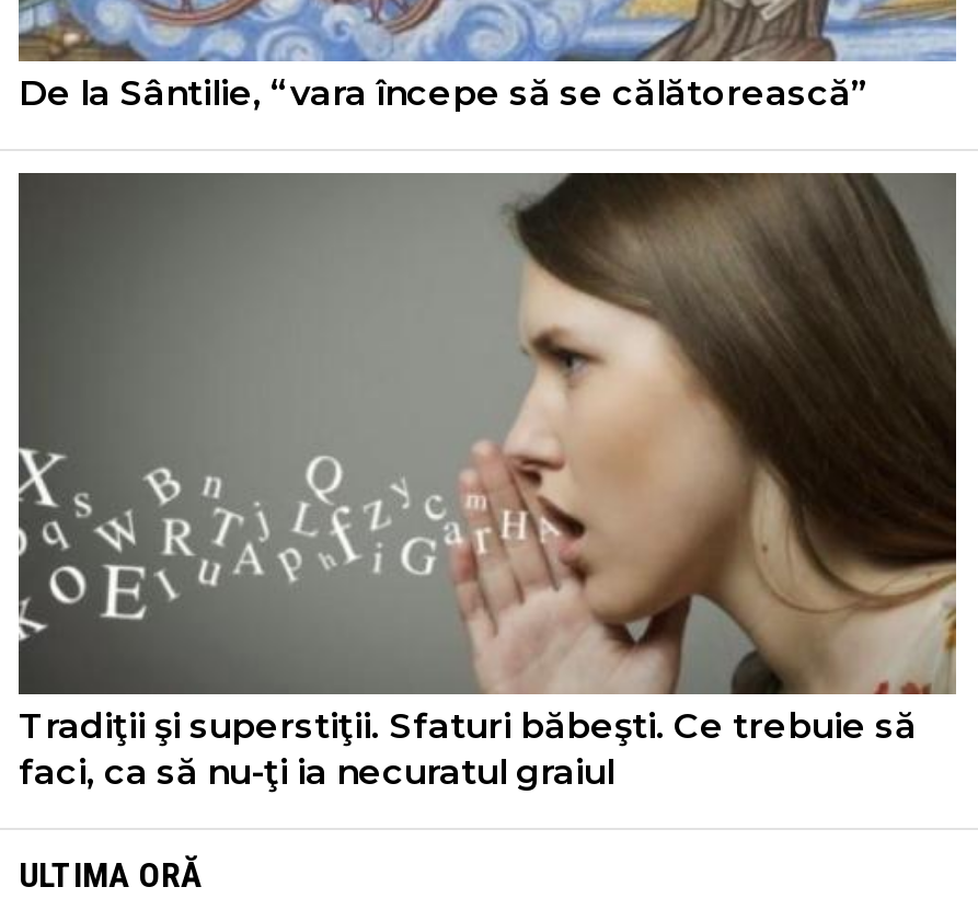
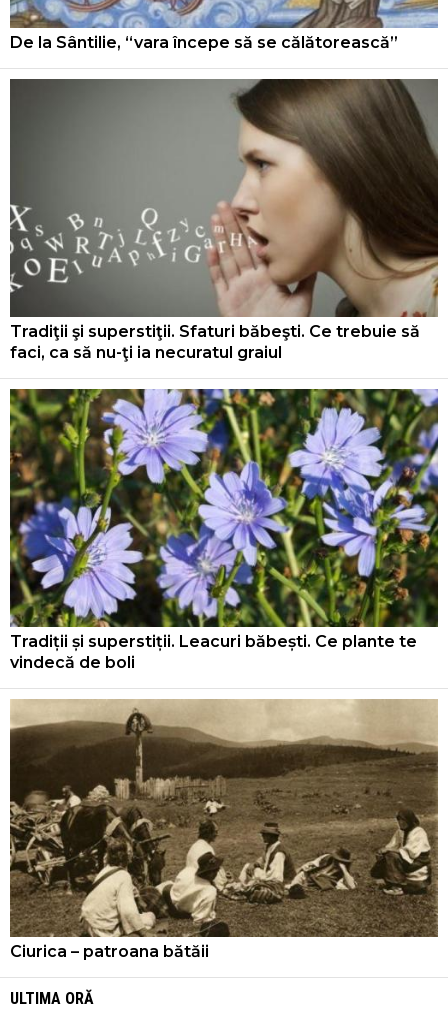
none -> [9,388,439,672] [image] | Tradiții și superstiții. Leacuri băbești. Ce plante te | vindecă de boli
none -> [9,698,439,961] [image] | Ciurica – patroana bătăii

